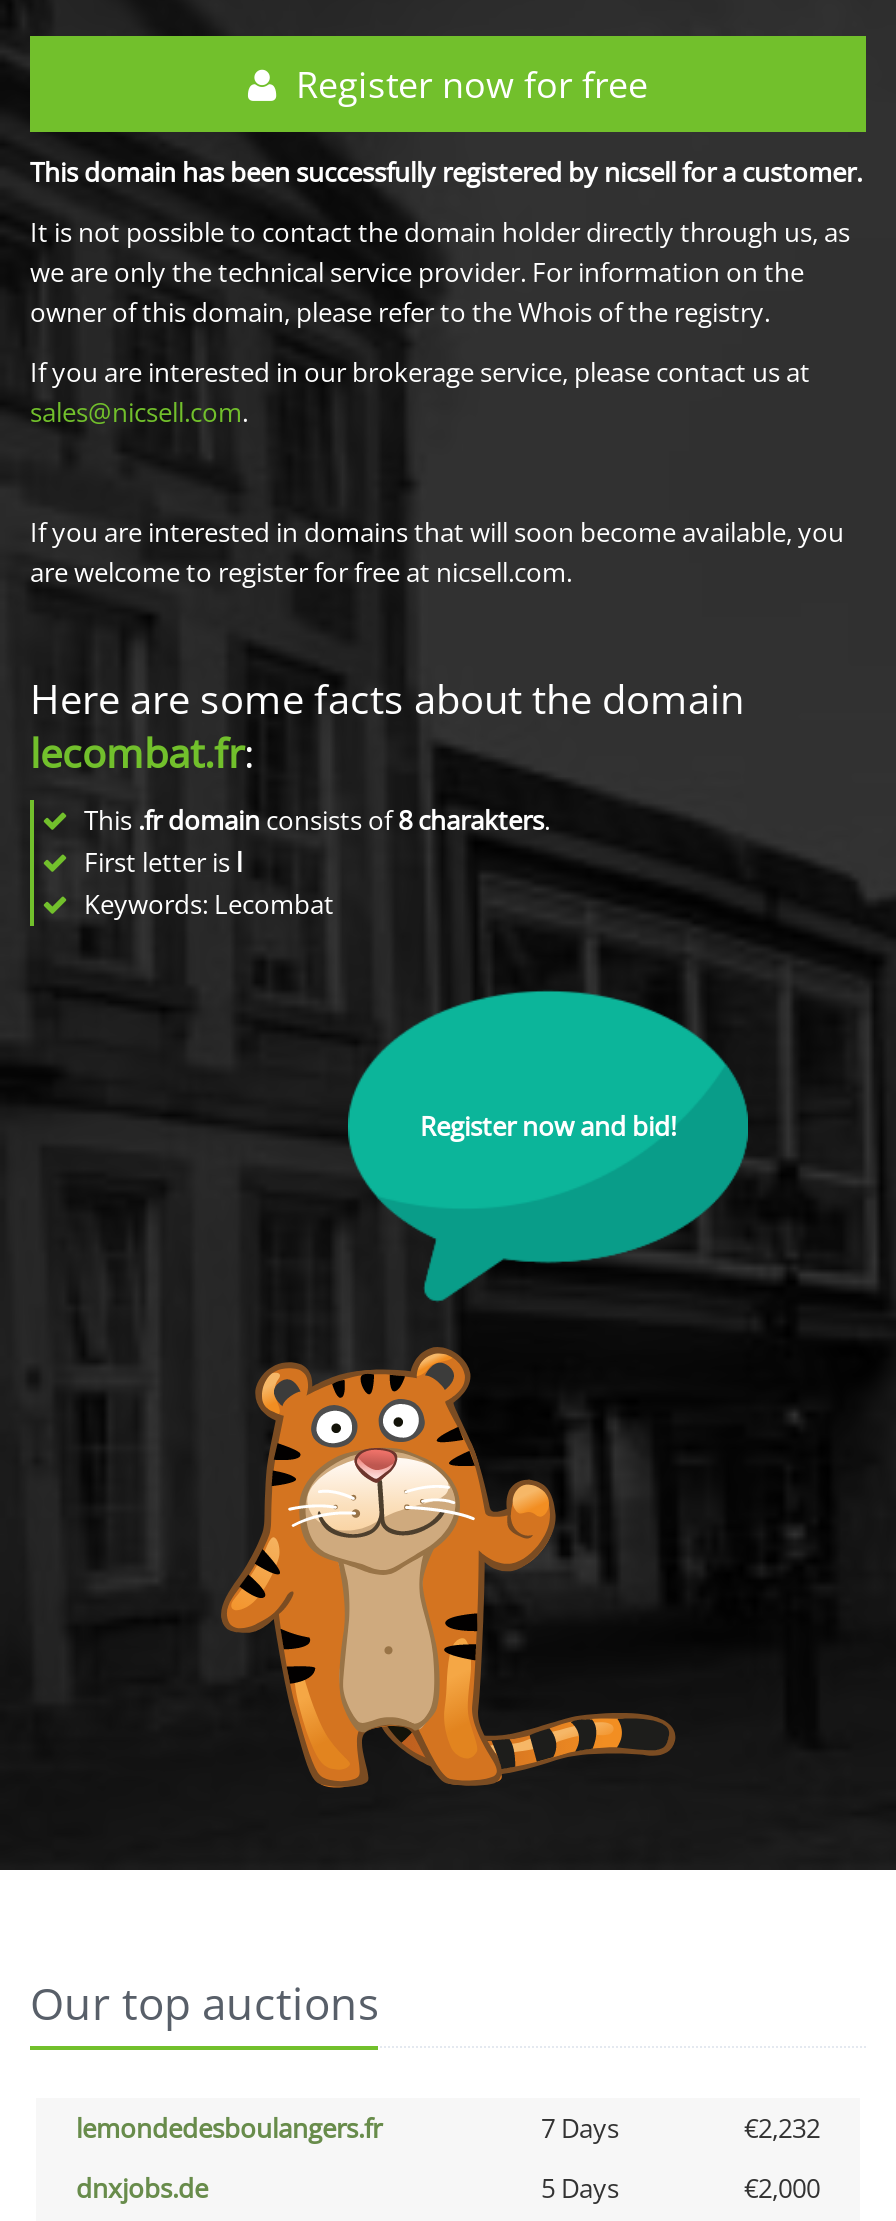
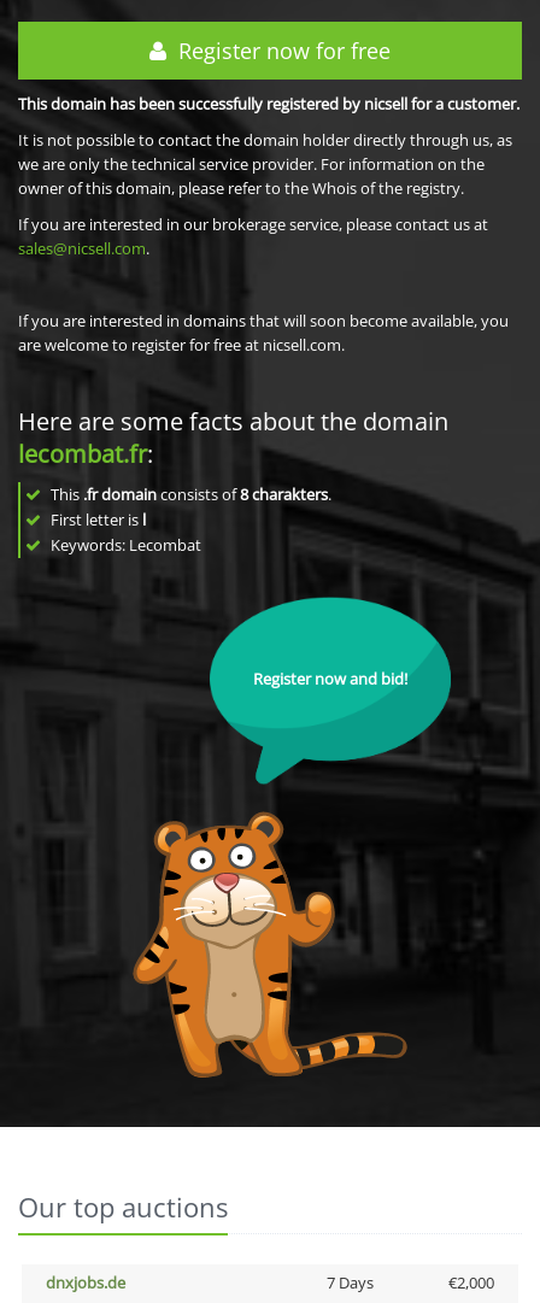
[76,2110,820,2146] lemondedesboulangers.fr | 7 Days | €2,232 -> none
[541,2170,619,2206] 5 Days -> [326,1272,373,1293] 7 Days

